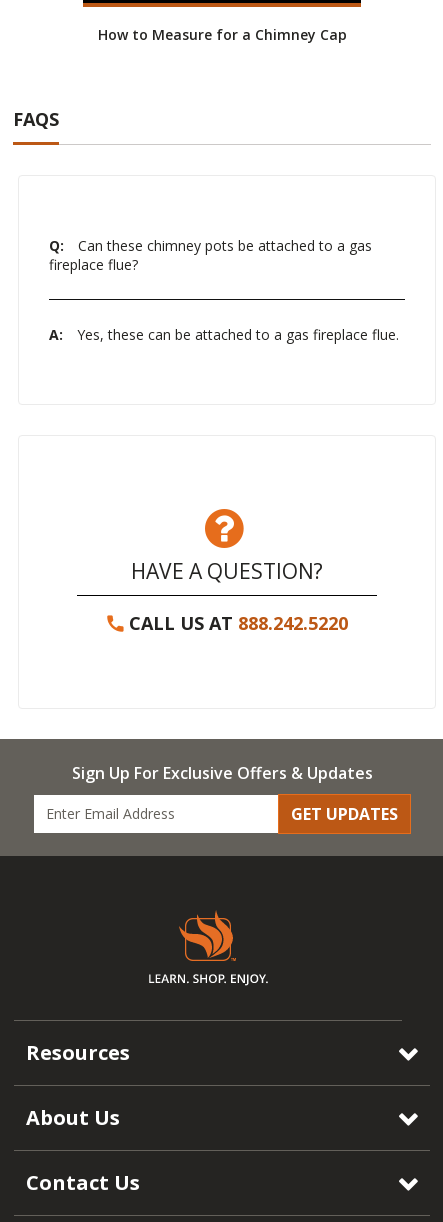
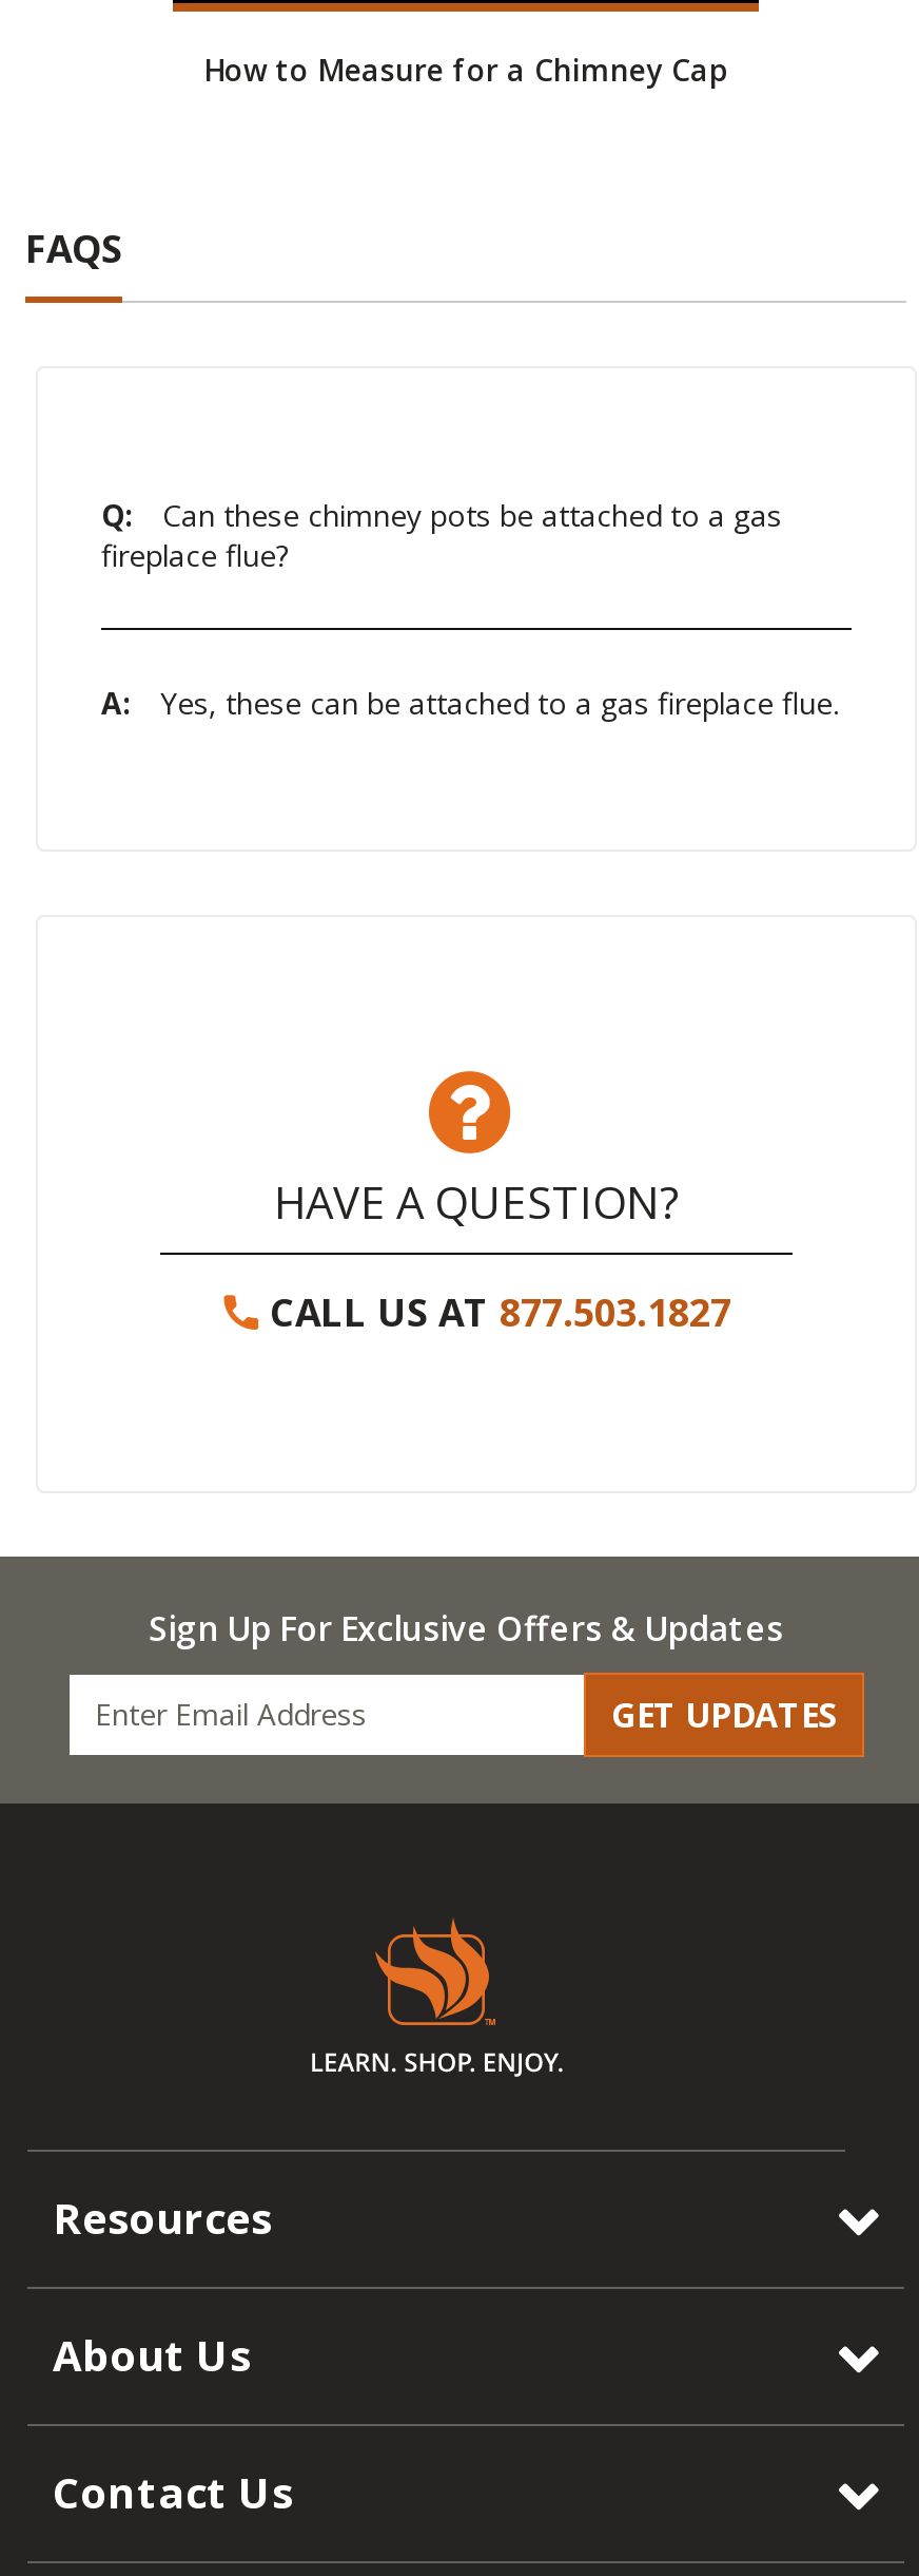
[129,611,348,635] CALL US AT 888.242.5220 -> [270,1286,731,1337] CALL US AT 877.503.1827

